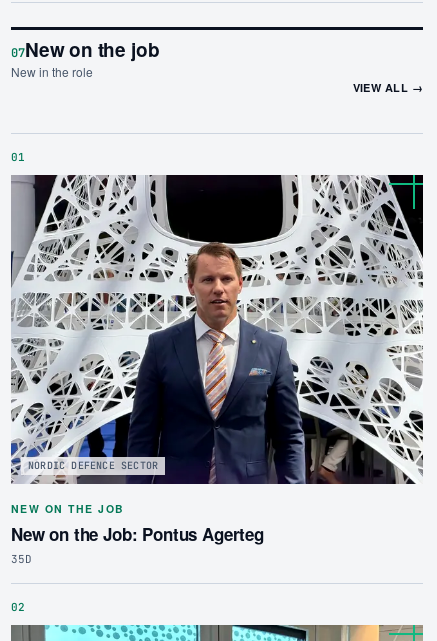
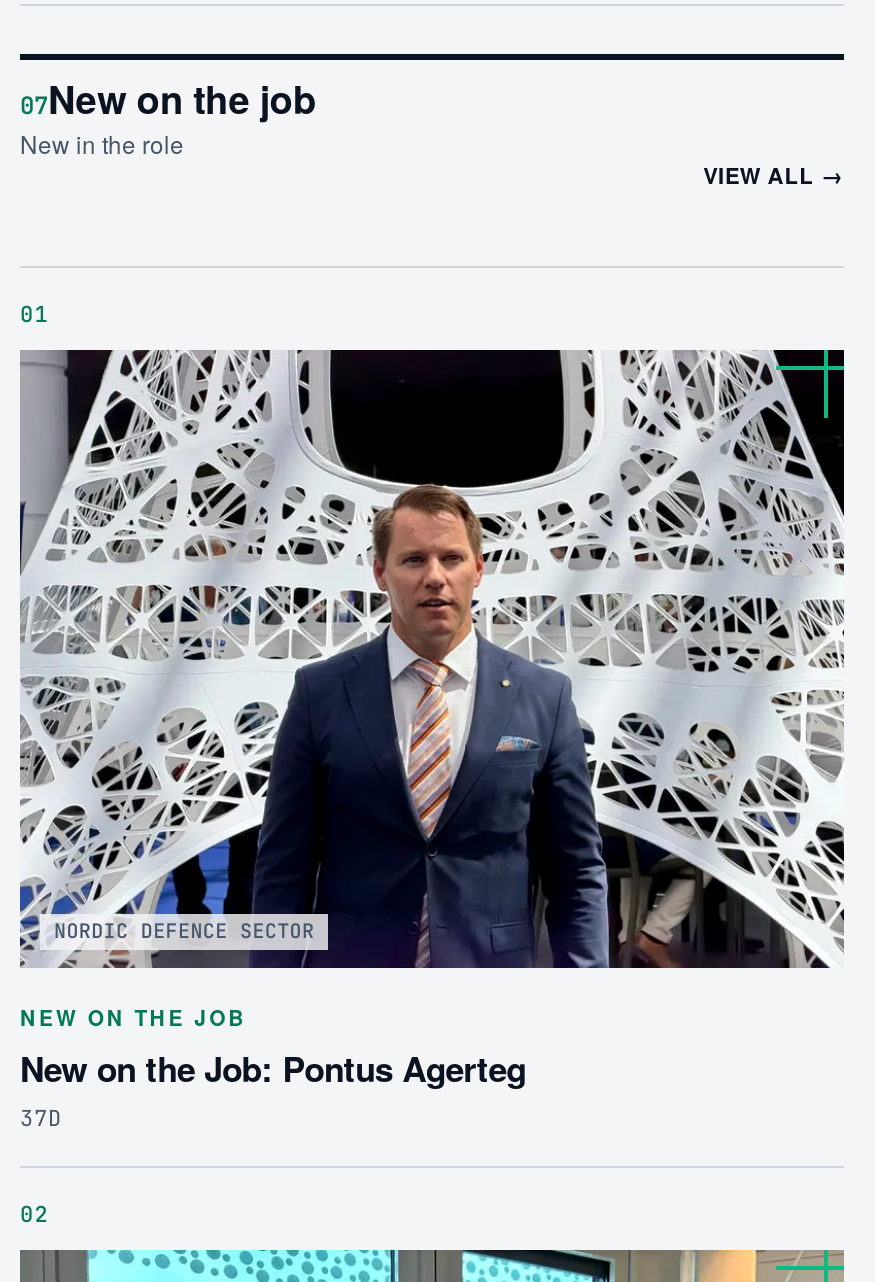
[11,552,32,566] 35D -> [20,1104,62,1132] 37D

